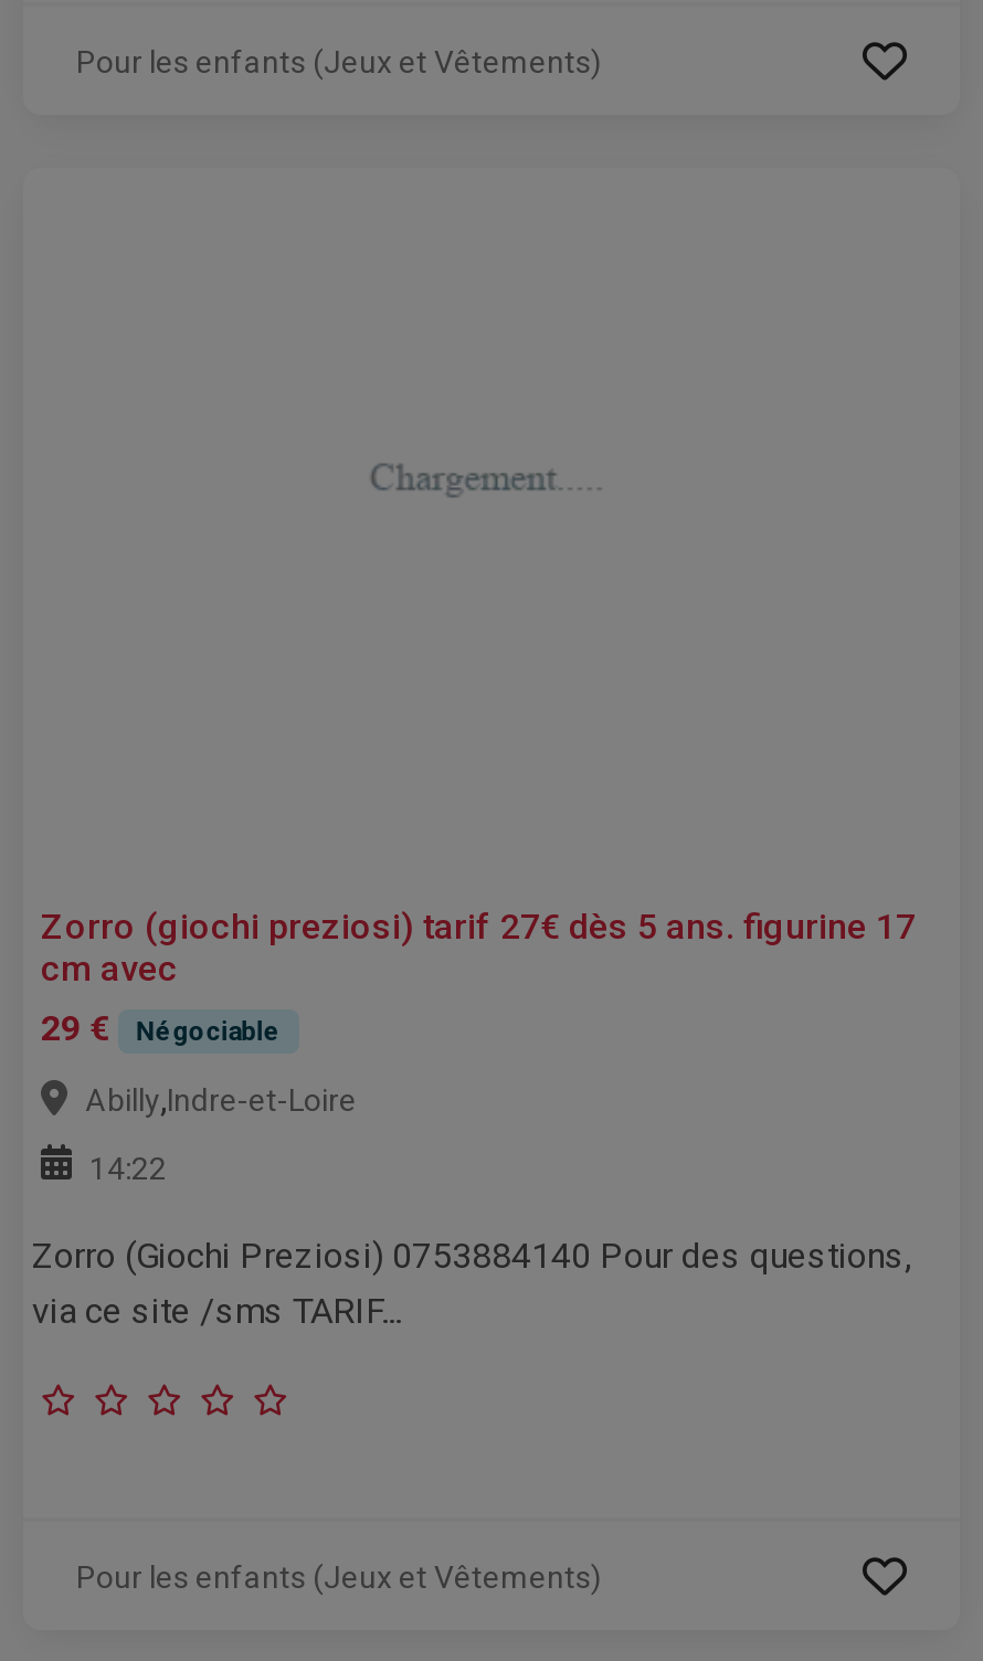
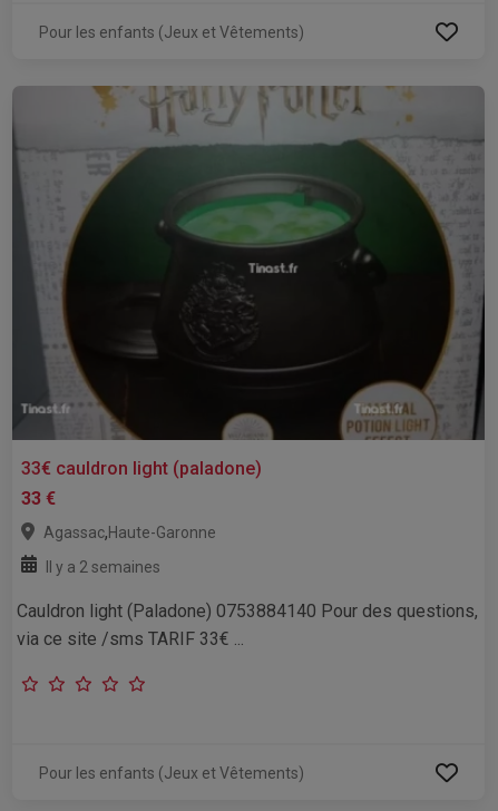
none -> [11,85,486,441] [image]
[41,906,916,1049] Zorro (giochi preziosi) tarif 27€ dès 5 ans. figurine 17 | cm avec | 29 € | Négociable -> [21,458,262,509] 33€ cauldron light (paladone) | 33 €
[85,1078,357,1120] Abilly,Indre-et-Loire -> [43,521,216,543] Agassac,Haute-Garonne
[89,1151,167,1187] 14:22 -> [46,558,160,576] Il y a 2 semaines
[32,1235,911,1332] Zorro (Giochi Preziosi) 0753884140 Pour des questions, | via ce site /sms TARIF... -> [17,600,478,649] Cauldron light (Paladone) 0753884140 Pour des questions, | via ce site /sms TARIF 33€ ...

